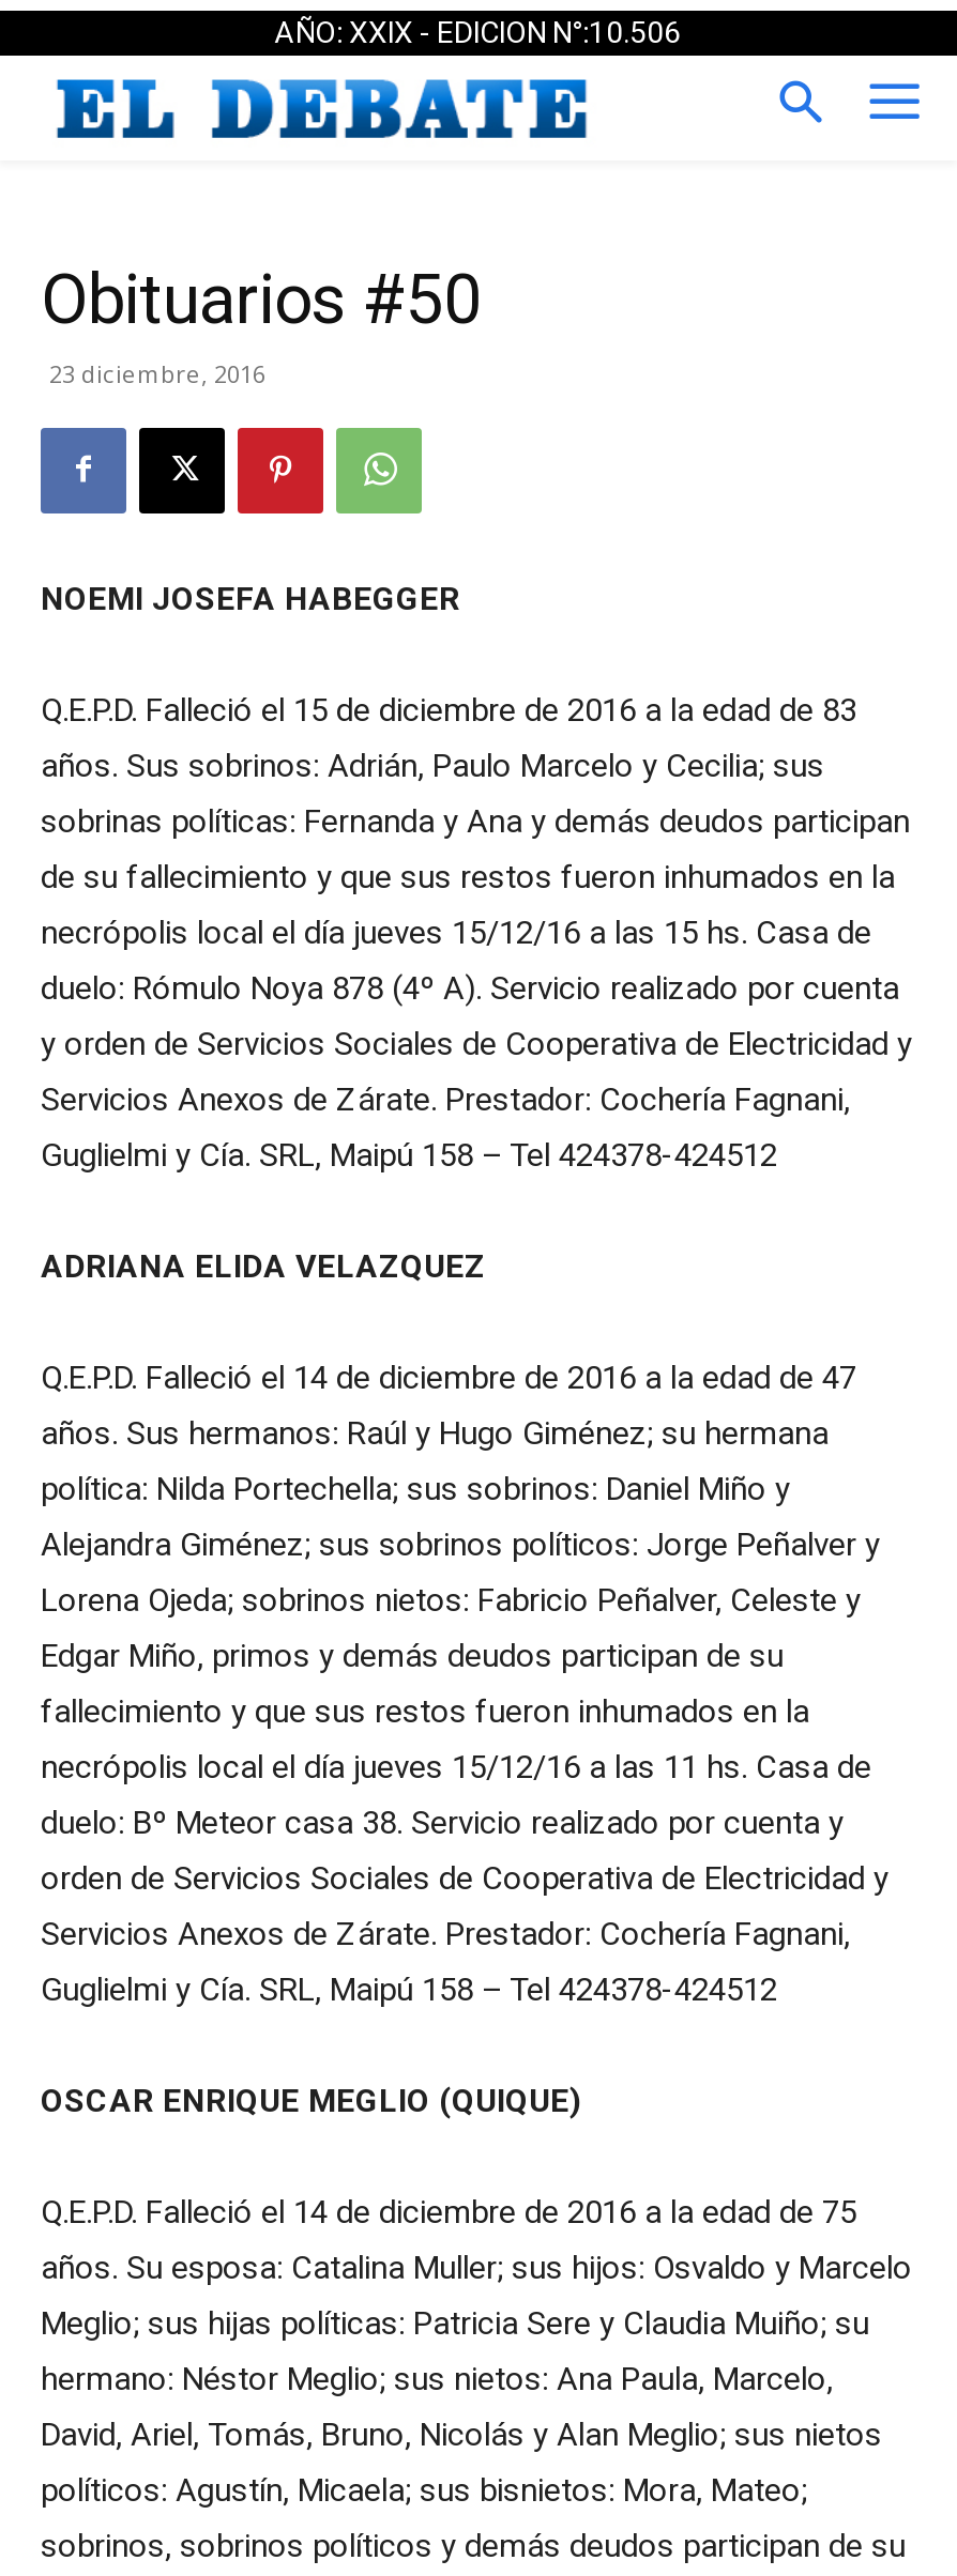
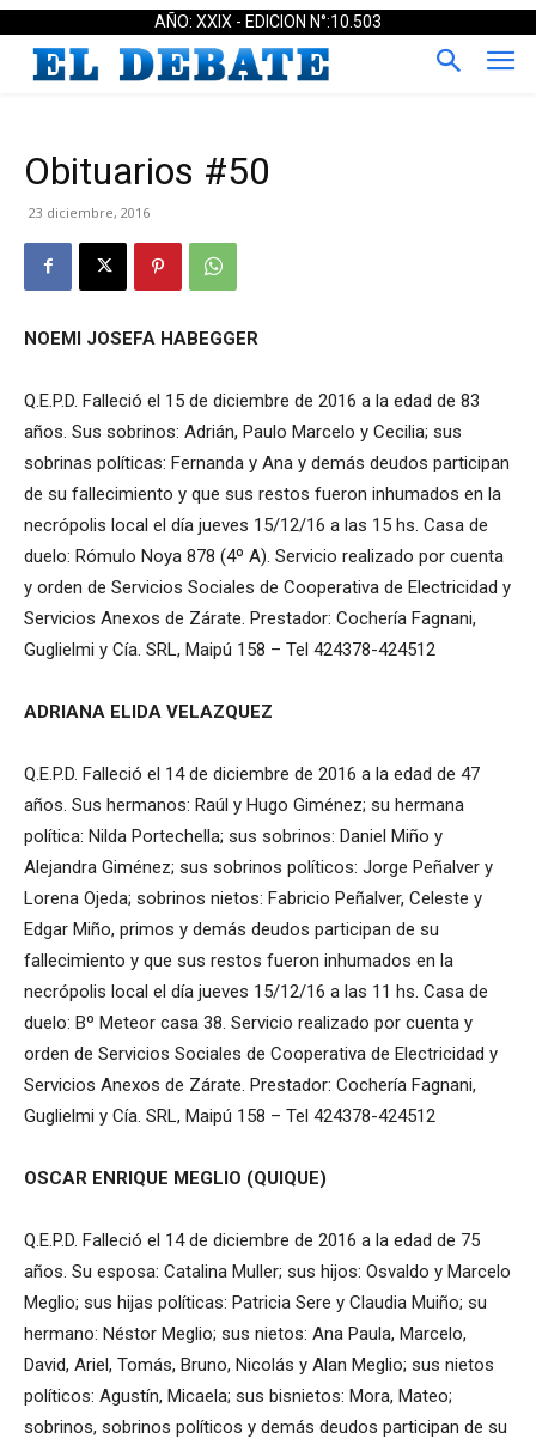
[274,15,681,49] AÑO: XXIX - EDICION N°:10.506 -> [154,12,382,31] AÑO: XXIX - EDICION N°:10.503

